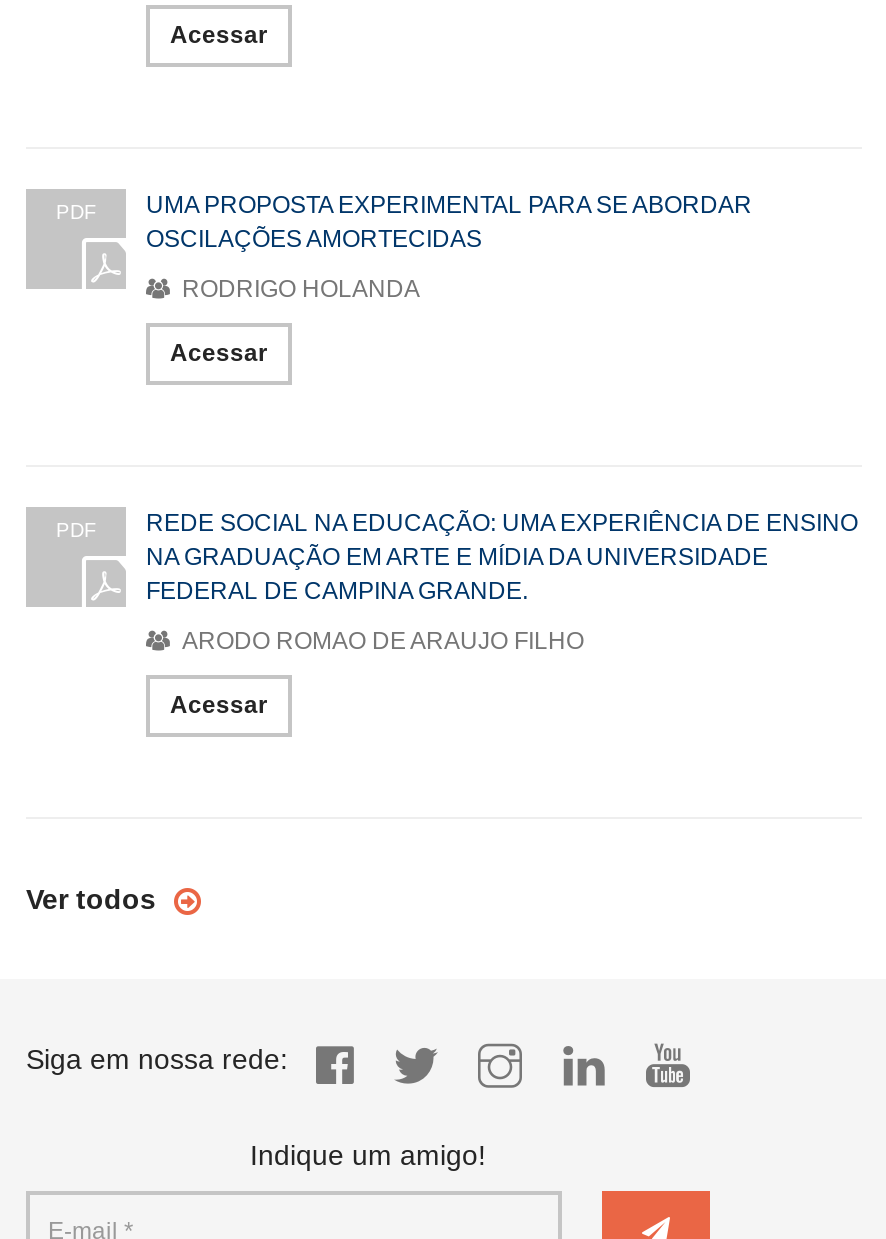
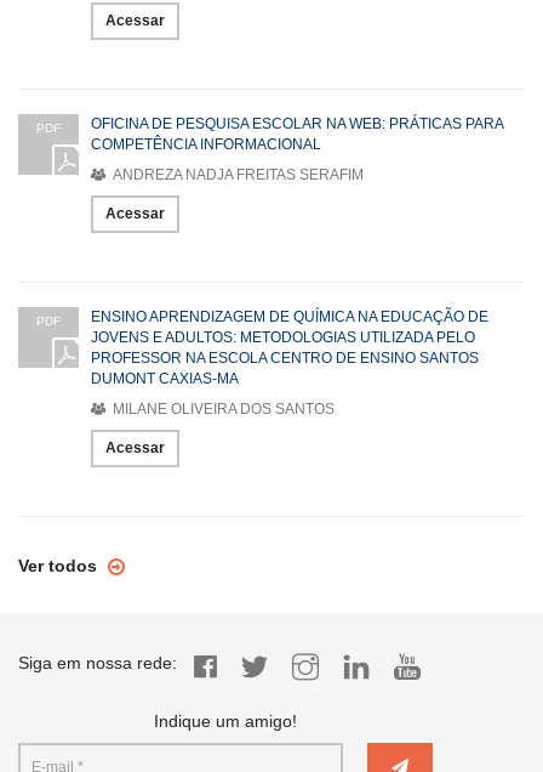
[146,191,752,253] UMA PROPOSTA EXPERIMENTAL PARA SE ABORDAR | OSCILAÇÕES AMORTECIDAS -> [91,115,503,153] OFICINA DE PESQUISA ESCOLAR NA WEB: PRÁTICAS PARA | COMPETÊNCIA INFORMACIONAL
[176,275,420,303] RODRIGO HOLANDA -> [109,166,364,183] ANDREZA NADJA FREITAS SERAFIM
[146,509,858,605] REDE SOCIAL NA EDUCAÇÃO: UMA EXPERIÊNCIA DE ENSINO | NA GRADUAÇÃO EM ARTE E MÍDIA DA UNIVERSIDADE | FEDERAL DE CAMPINA GRANDE. -> [91,308,488,387] ENSINO APRENDIZAGEM DE QUÍMICA NA EDUCAÇÃO DE | JOVENS E ADULTOS: METODOLOGIAS UTILIZADA PELO | PROFESSOR NA ESCOLA CENTRO DE ENSINO SANTOS | DUMONT CAXIAS-MA
[176,627,584,655] ARODO ROMAO DE ARAUJO FILHO -> [109,400,335,417] MILANE OLIVEIRA DOS SANTOS

